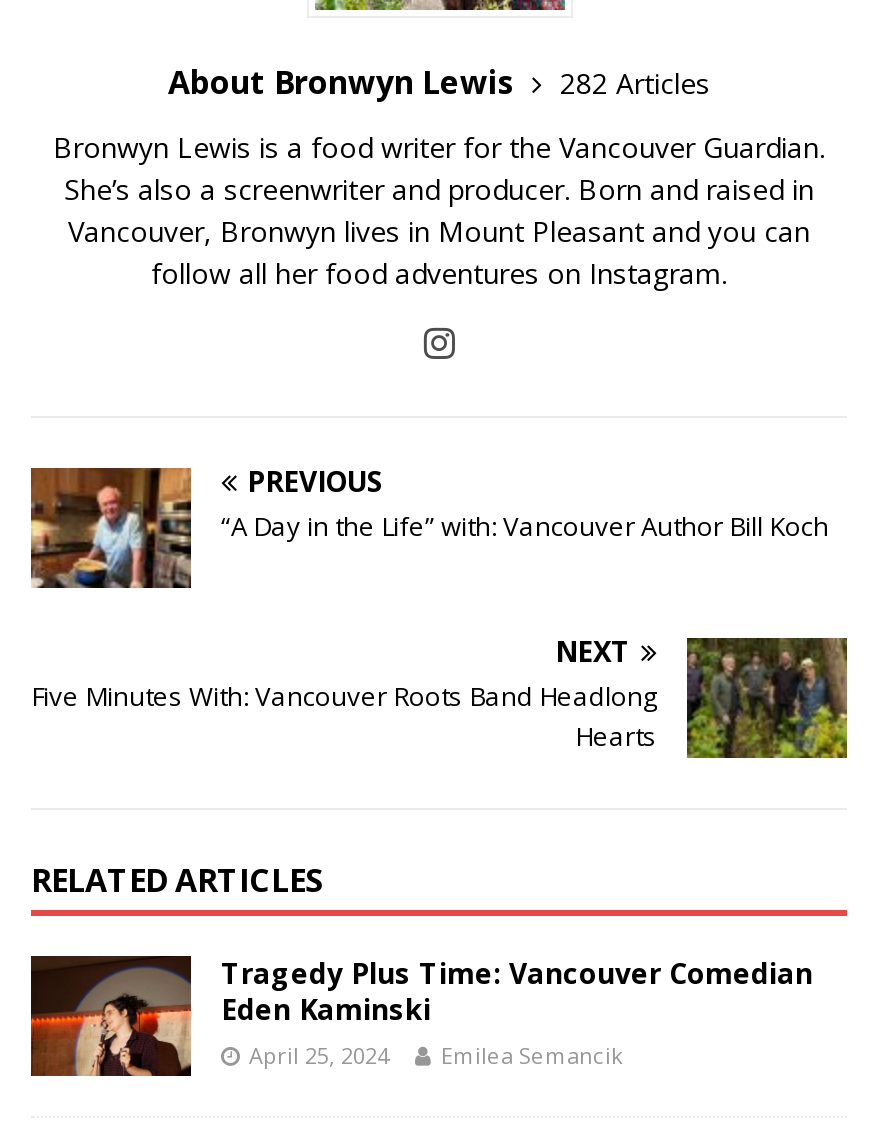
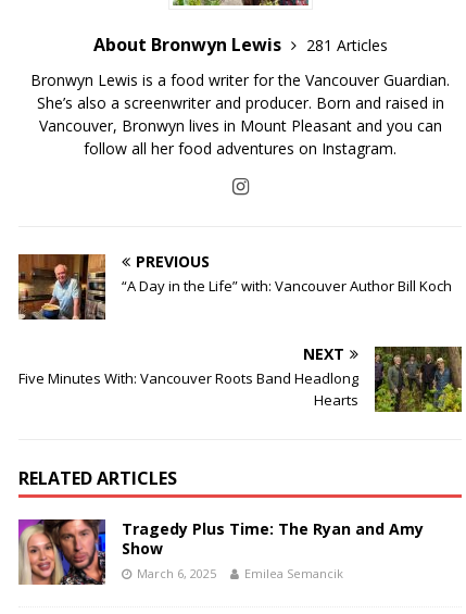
[168,60,710,104] About Bronwyn Lewis 282 Articles -> [93,32,387,56] About Bronwyn Lewis 281 Articles
[29,954,813,1078] [image] | Tragedy Plus Time: Vancouver Comedian | Eden Kaminski | April 25, 2024 -> [17,518,424,586] [image] | Tragedy Plus Time: The Ryan and Amy | Show | March 6, 2025

